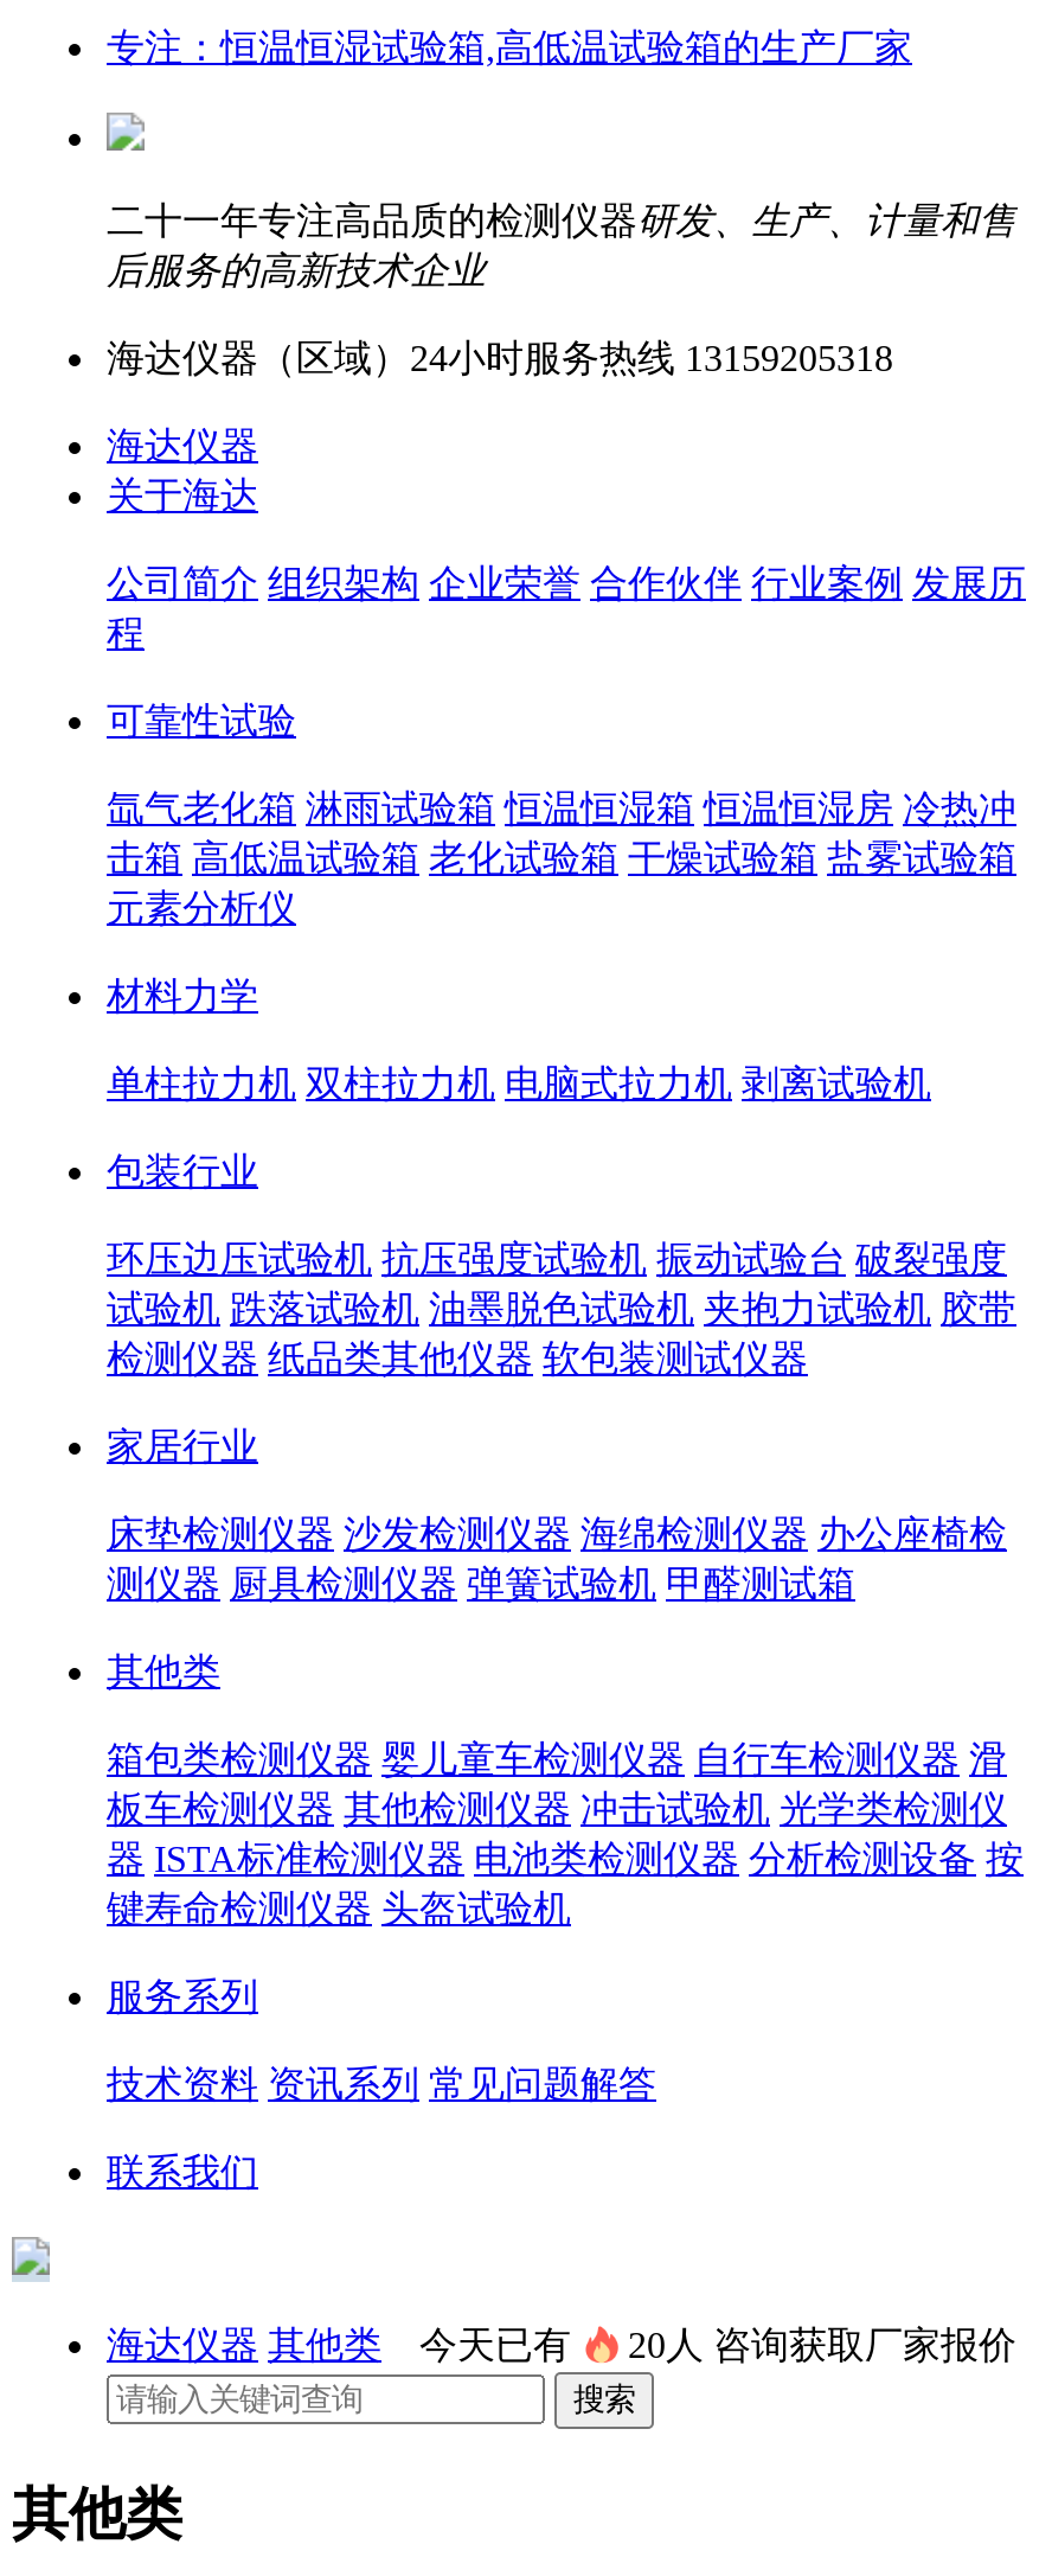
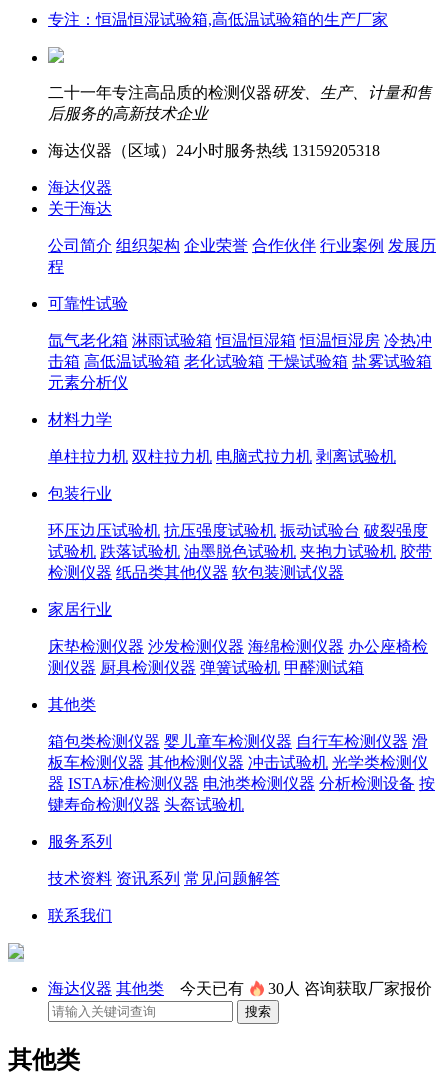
[628,2325,1016,2365] 20人咨询获取厂家报价 -> [268,980,432,997] 30人咨询获取厂家报价

